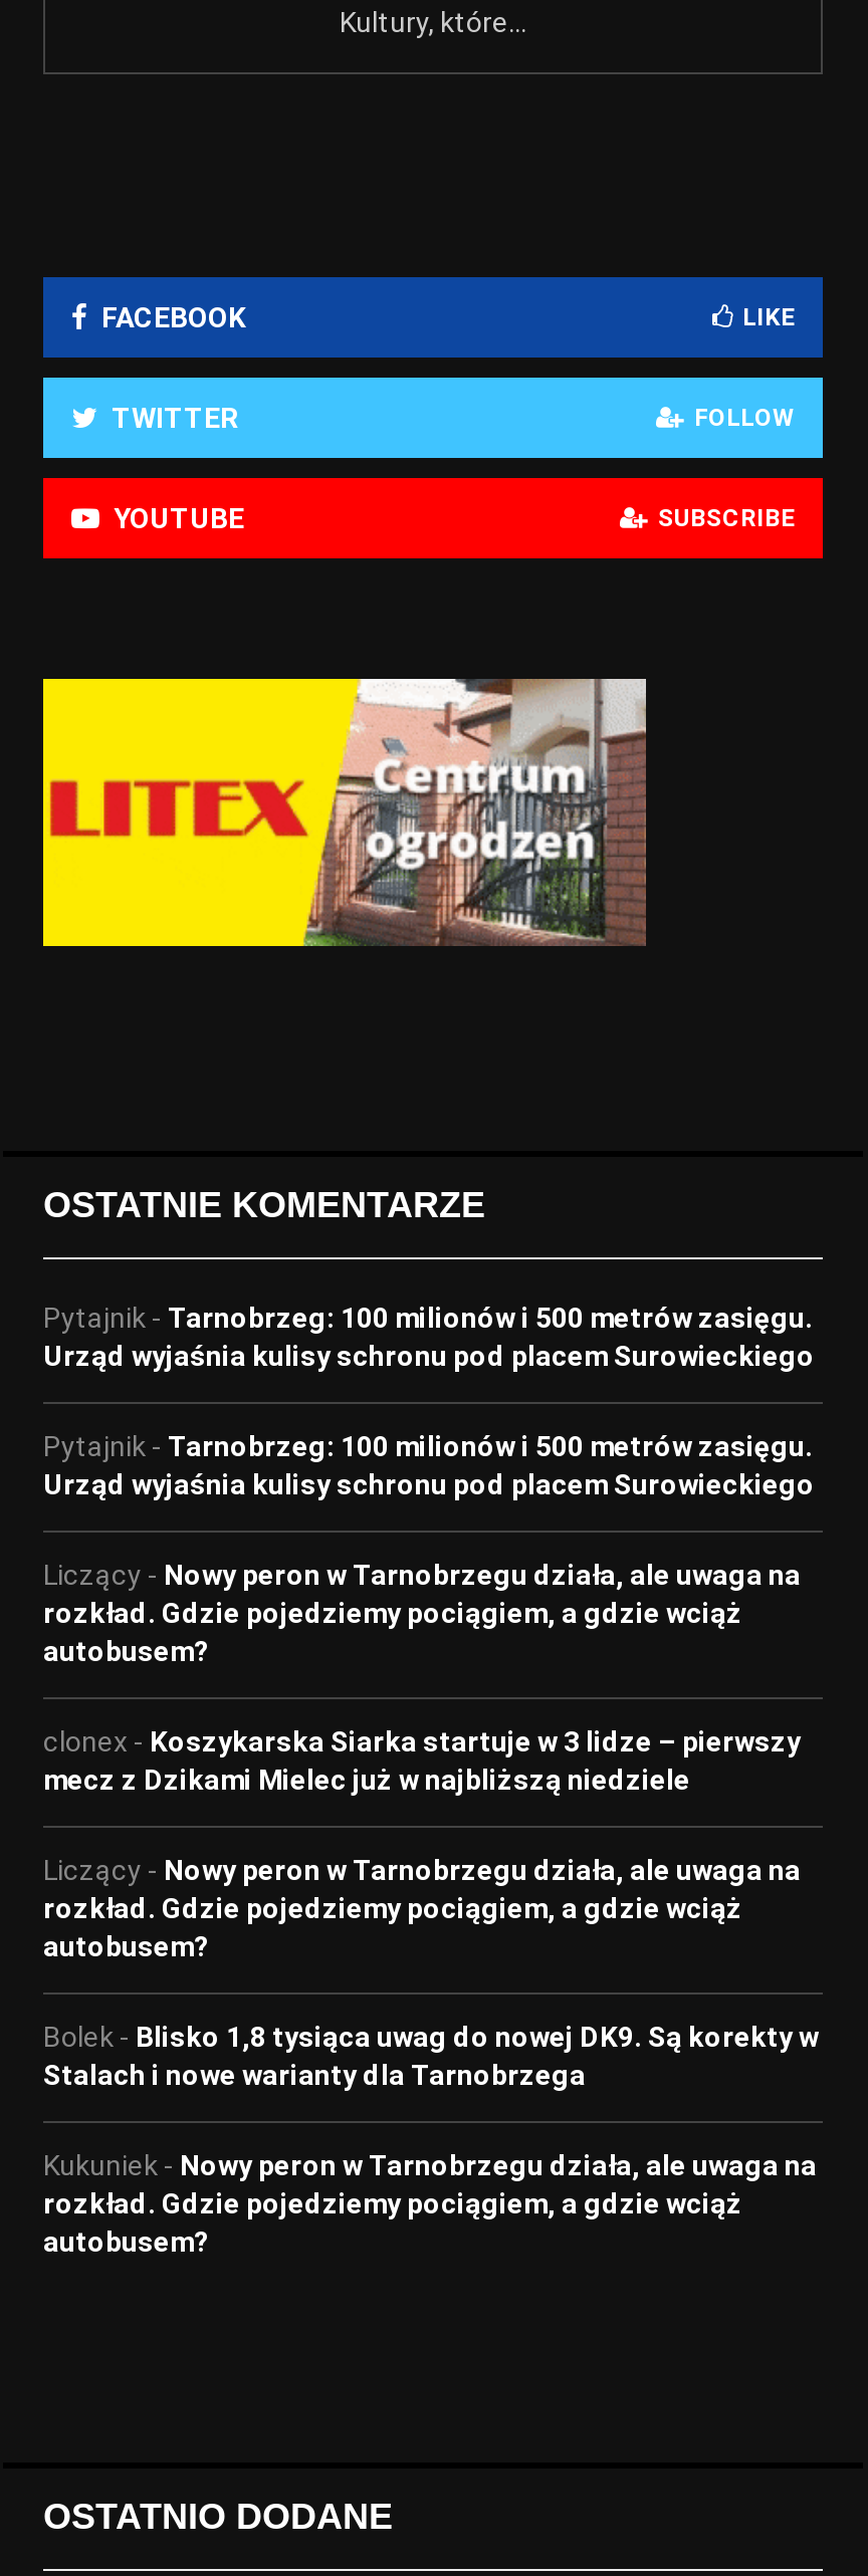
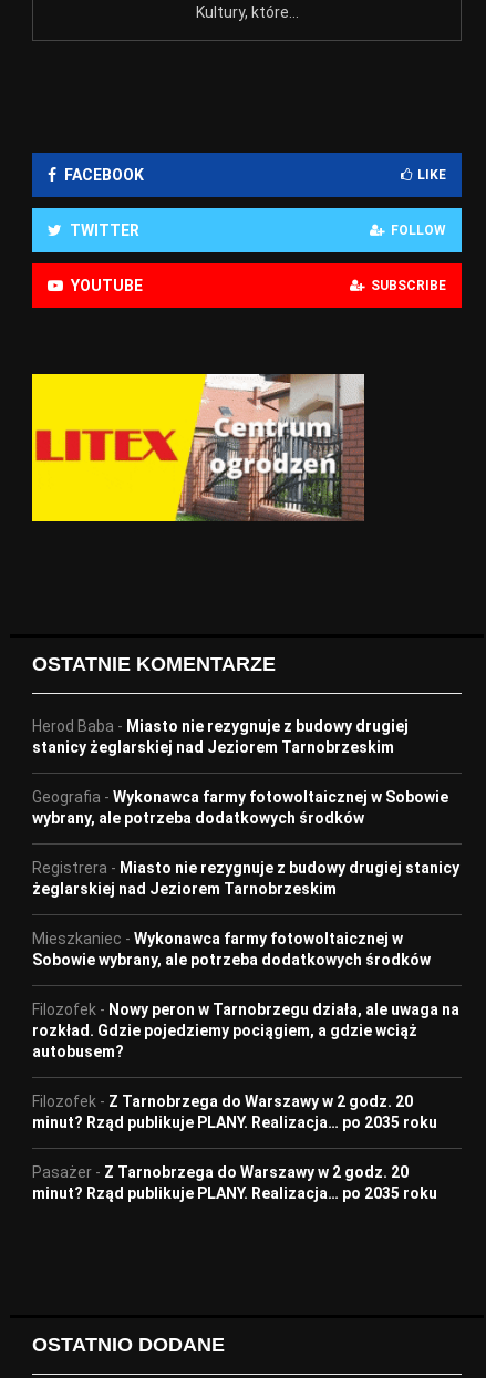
[43,1303,815,1592] Pytajnik - Tarnobrzeg: 100 milionów i 500 metrów zasięgu. | Urząd wyjaśnia kulisy schronu pod placem Surowieckiego | Pytajnik - Tarnobrzeg: 100 milionów i 500 metrów zasięgu. | Urząd wyjaśnia kulisy schronu pod placem Surowieckiego | Liczący - Nowy peron w Tarnobrzegu działa, ale uwaga na -> [32,718,459,1019] Herod Baba - Miasto nie rezygnuje z budowy drugiej | stanicy żeglarskiej nad Jeziorem Tarnobrzeskim | Geografia - Wykonawca farmy fotowoltaicznej w Sobowie | wybrany, ale potrzeba dodatkowych środków | Registrera - Miasto nie rezygnuje z budowy drugiej stanicy | żeglarskiej nad Jeziorem Tarnobrzeskim | Mieszkaniec - Wykonawca farmy fotowoltaicznej w | Sobowie wybrany, ale potrzeba dodatkowych środków | Filozofek - Nowy peron w Tarnobrzegu działa, ale uwaga na
moved [43,1598,742,1668] -> [32,1022,417,1061]: rozkład. Gdzie pojedziemy pociągiem, a gdzie wciąż | autobusem?
[43,1726,819,2259] clonex - Koszykarska Siarka startuje w 3 lidze – pierwszy | mecz z Dzikami Mielec już w najbliższą niedziele | Liczący - Nowy peron w Tarnobrzegu działa, ale uwaga na | rozkład. Gdzie pojedziemy pociągiem, a gdzie wciąż | autobusem? | Bolek - Blisko 1,8 tysiąca uwag do nowej DK9. Są korekty w | Stalach i nowe warianty dla Tarnobrzega | Kukuniek - Nowy peron w Tarnobrzegu działa, ale uwaga na | rozkład. Gdzie pojedziemy pociągiem, a gdzie wciąż | autobusem? -> [32,1093,437,1203] Filozofek - Z Tarnobrzega do Warszawy w 2 godz. 20 | minut? Rząd publikuje PLANY. Realizacja… po 2035 roku | Pasażer - Z Tarnobrzega do Warszawy w 2 godz. 20 | minut? Rząd publikuje PLANY. Realizacja… po 2035 roku

